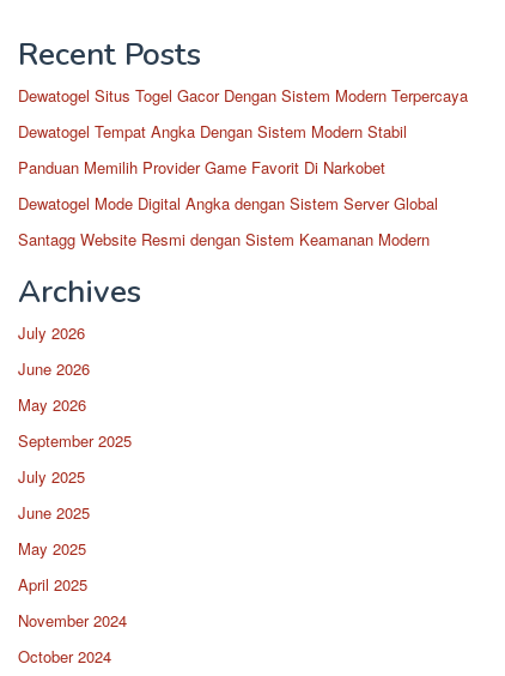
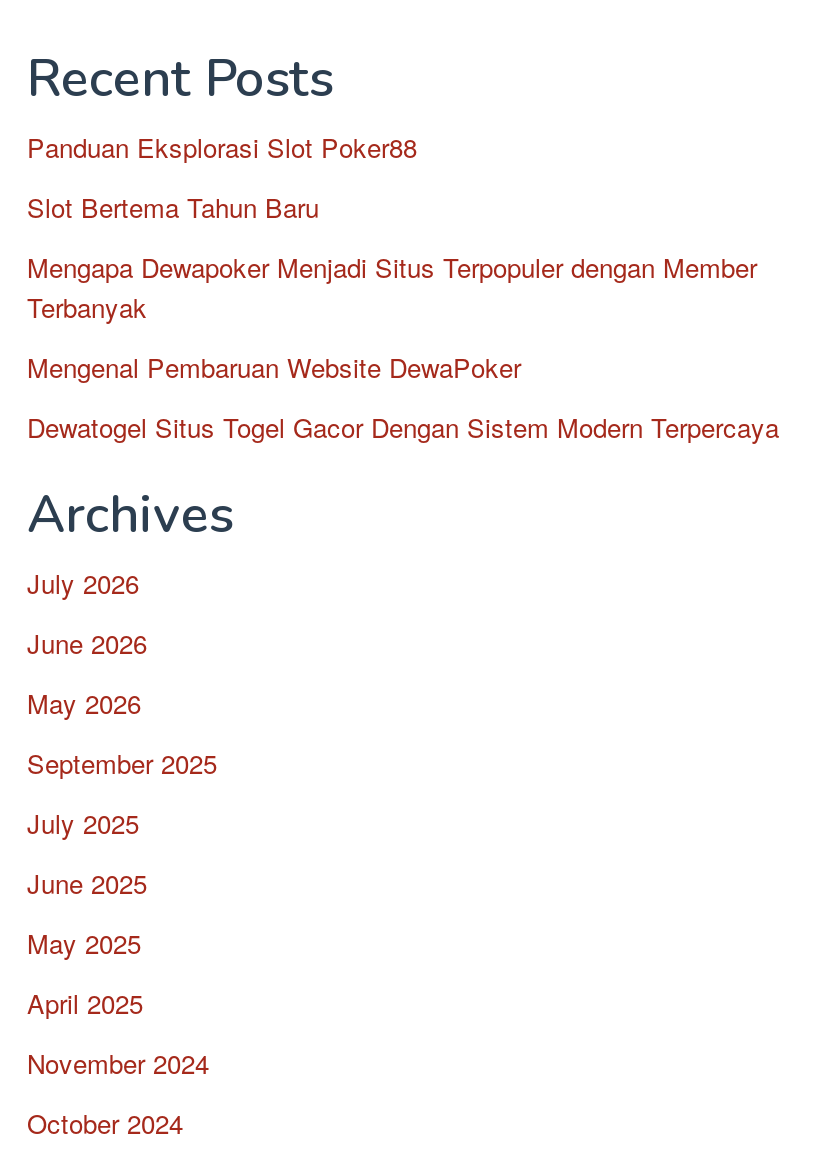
none -> [27,128,757,386] Panduan Eksplorasi Slot Poker88 | Slot Bertema Tahun Baru | Mengapa Dewapoker Menjadi Situs Terpopuler dengan Member | Terbanyak | Mengenal Pembaruan Website DewaPoker
moved [18,84,468,107] -> [27,408,779,446]: Dewatogel Situs Togel Gacor Dengan Sistem Modern Terpercaya
[18,120,438,251] Dewatogel Tempat Angka Dengan Sistem Modern Stabil | Panduan Memilih Provider Game Favorit Di Narkobet | Dewatogel Mode Digital Angka dengan Sistem Server Global | Santagg Website Resmi dengan Sistem Keamanan Modern -> none

